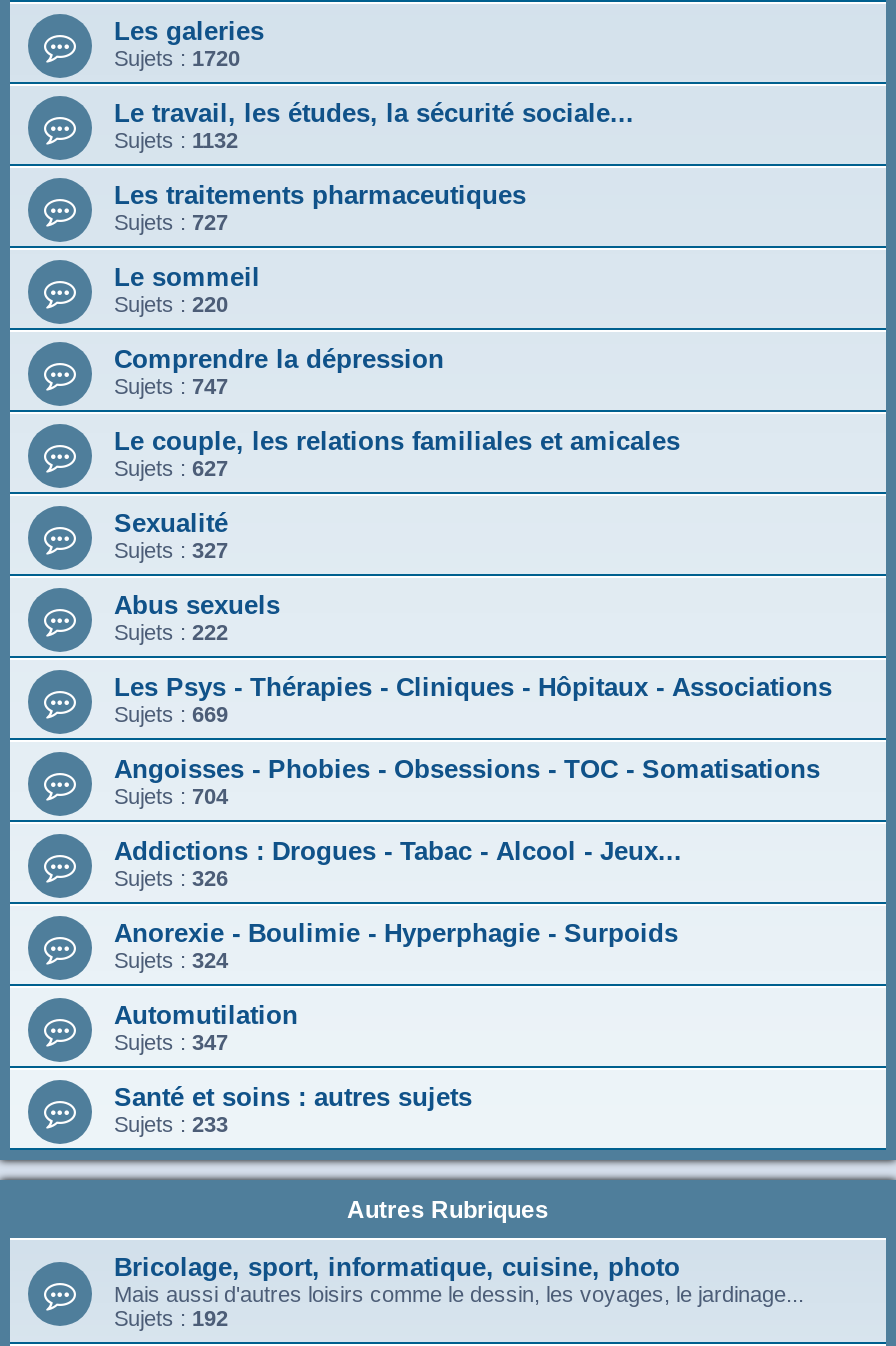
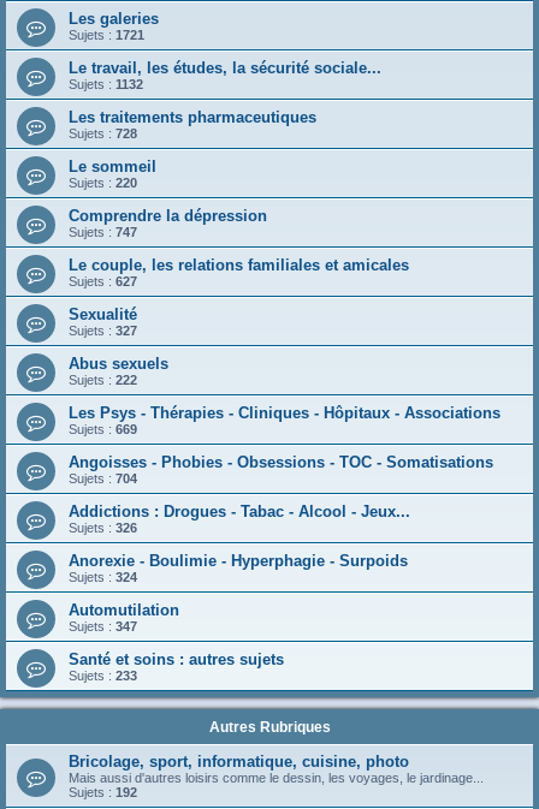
[114,46,240,70] Sujets : 1720 -> [69,28,144,42] Sujets : 1721
[114,210,228,234] Sujets : 727 -> [69,126,137,141] Sujets : 728

